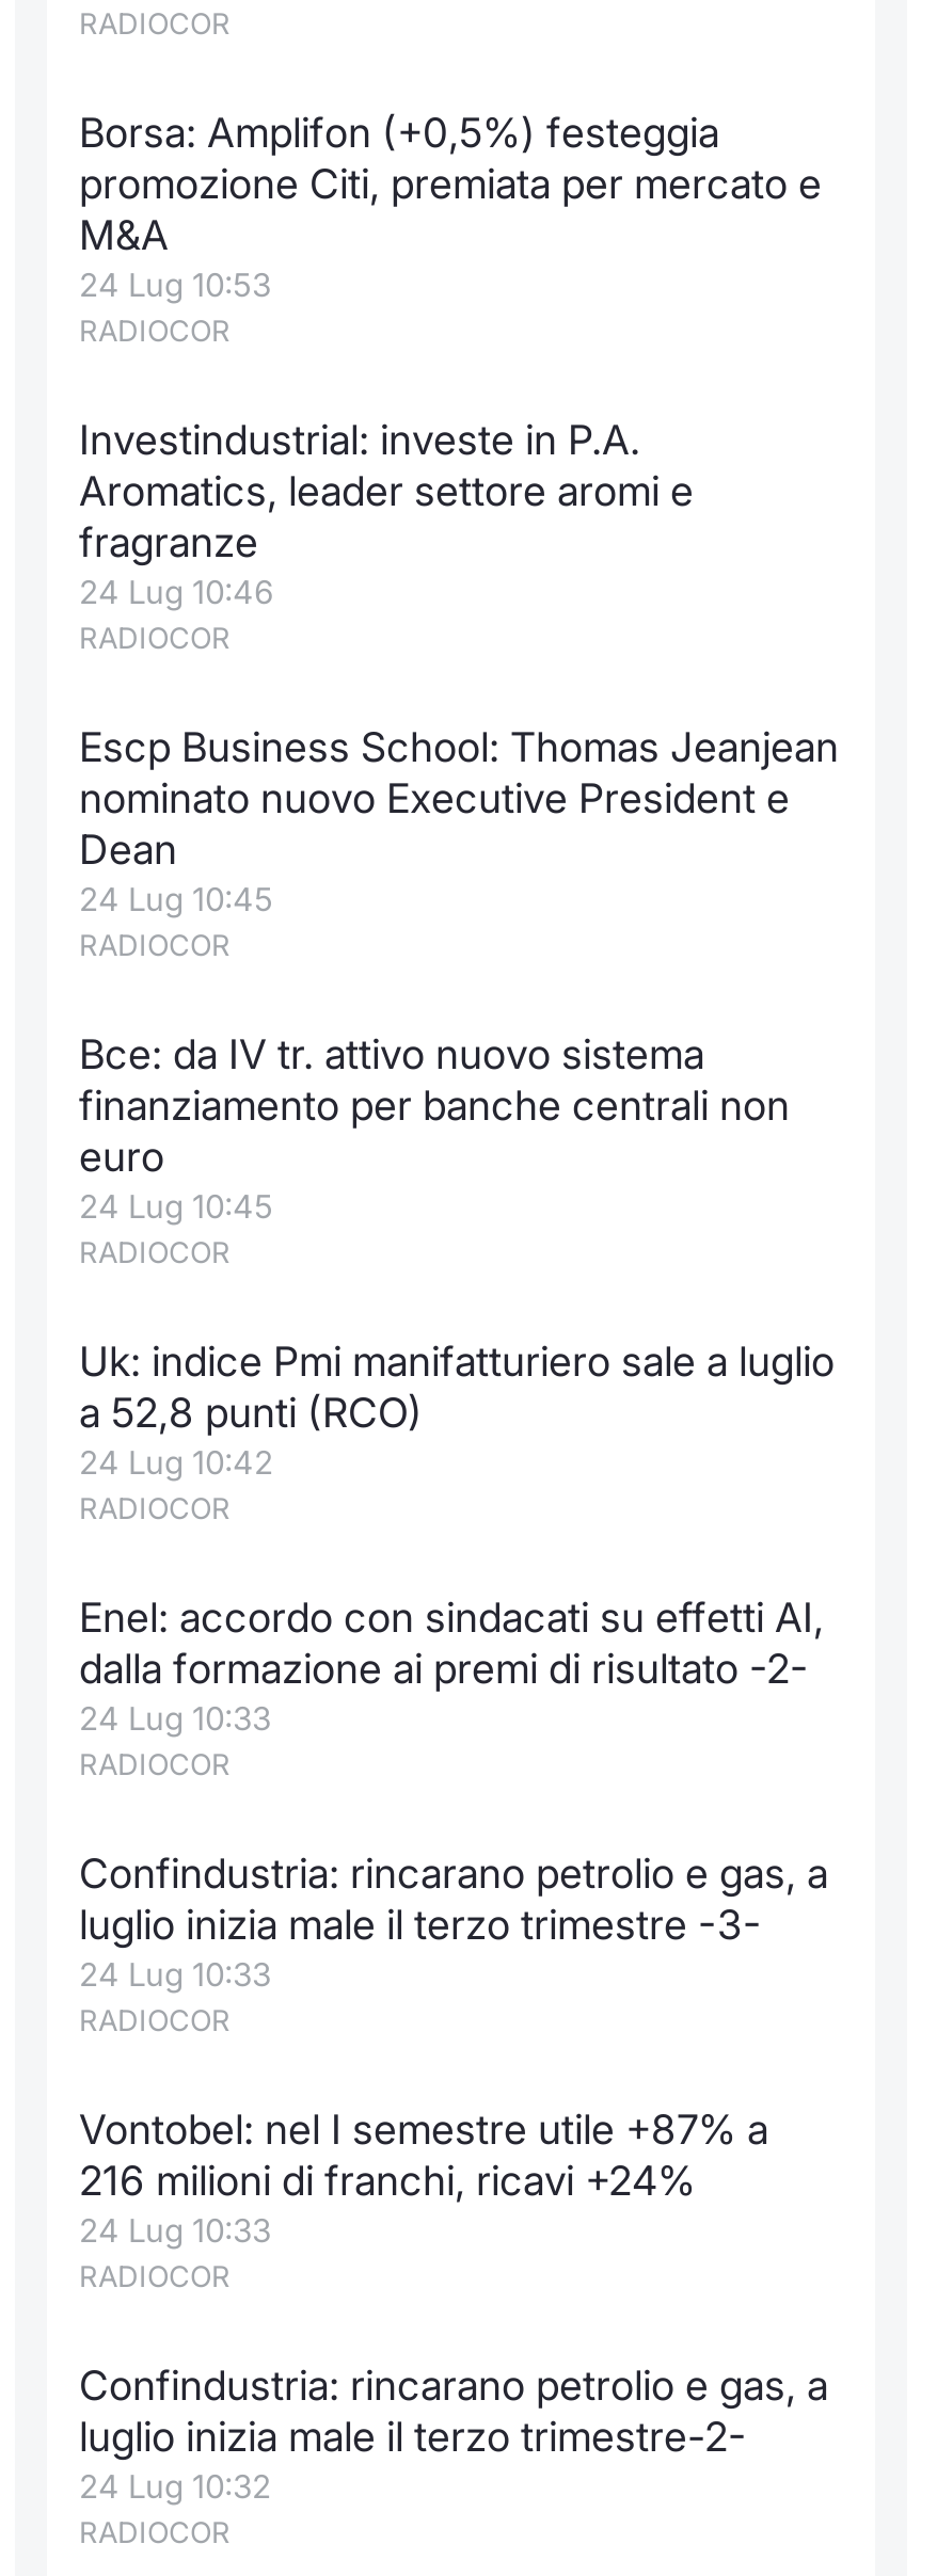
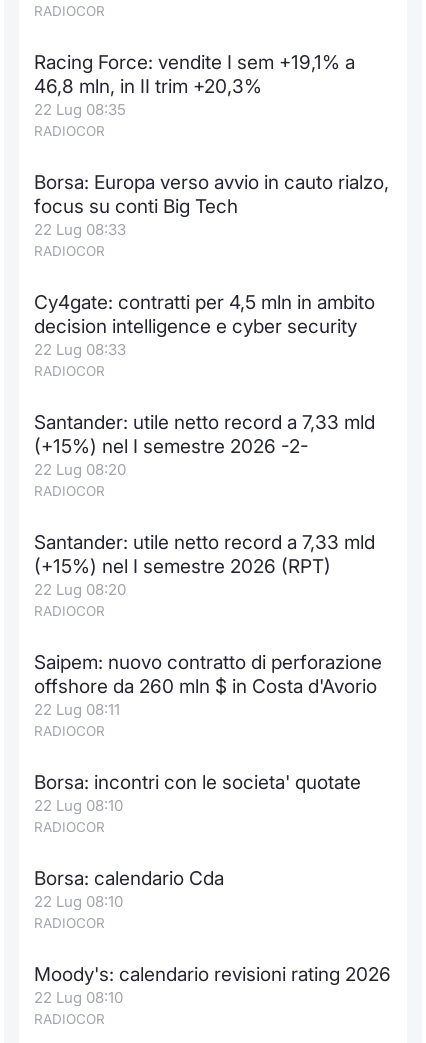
[79,109,822,305] Borsa: Amplifon (+0,5%) festeggia | promozione Citi, premiata per mercato e | M&A | 24 Lug 10:53 -> [34,51,355,119] Racing Force: vendite I sem +19,1% a | 46,8 mln, in II trim +20,3% | 22 Lug 08:35
[79,416,694,612] Investindustrial: investe in P.A. | Aromatics, leader settore aromi e | fragranze | 24 Lug 10:46 -> [34,171,389,239] Borsa: Europa verso avvio in cauto rialzo, | focus su conti Big Tech | 22 Lug 08:33
[79,723,839,919] Escp Business School: Thomas Jeanjean | nominato nuovo Executive President e | Dean | 24 Lug 10:45 -> [34,291,375,359] Cy4gate: contratti per 4,5 mln in ambito | decision intelligence e cyber security | 22 Lug 08:33
[79,1030,790,1227] Bce: da IV tr. attivo nuovo sistema | finanziamento per banche centrali non | euro | 24 Lug 10:45 -> [34,411,375,479] Santander: utile netto record a 7,33 mld | (+15%) nel I semestre 2026 -2- | 22 Lug 08:20
[79,1338,835,1483] Uk: indice Pmi manifatturiero sale a luglio | a 52,8 punti (RCO) | 24 Lug 10:42 -> [34,531,375,599] Santander: utile netto record a 7,33 mld | (+15%) nel I semestre 2026 (RPT) | 22 Lug 08:20
[79,1594,824,1739] Enel: accordo con sindacati su effetti AI, | dalla formazione ai premi di risultato -2- | 24 Lug 10:33 -> [34,651,382,719] Saipem: nuovo contratto di perforazione | offshore da 260 mln $ in Costa d'Avorio | 22 Lug 08:11
[79,1850,828,1995] Confindustria: rincarano petrolio e gas, a | luglio inizia male il terzo trimestre -3- | 24 Lug 10:33 -> [34,771,361,815] Borsa: incontri con le societa' quotate | 22 Lug 08:10
[79,2106,768,2251] Vontobel: nel I semestre utile +87% a | 216 milioni di franchi, ricavi +24% | 24 Lug 10:33 -> [34,867,224,911] Borsa: calendario Cda | 22 Lug 08:10
[79,2362,828,2507] Confindustria: rincarano petrolio e gas, a | luglio inizia male il terzo trimestre-2- | 24 Lug 10:32 -> [34,963,391,1007] Moody's: calendario revisioni rating 2026 | 22 Lug 08:10

